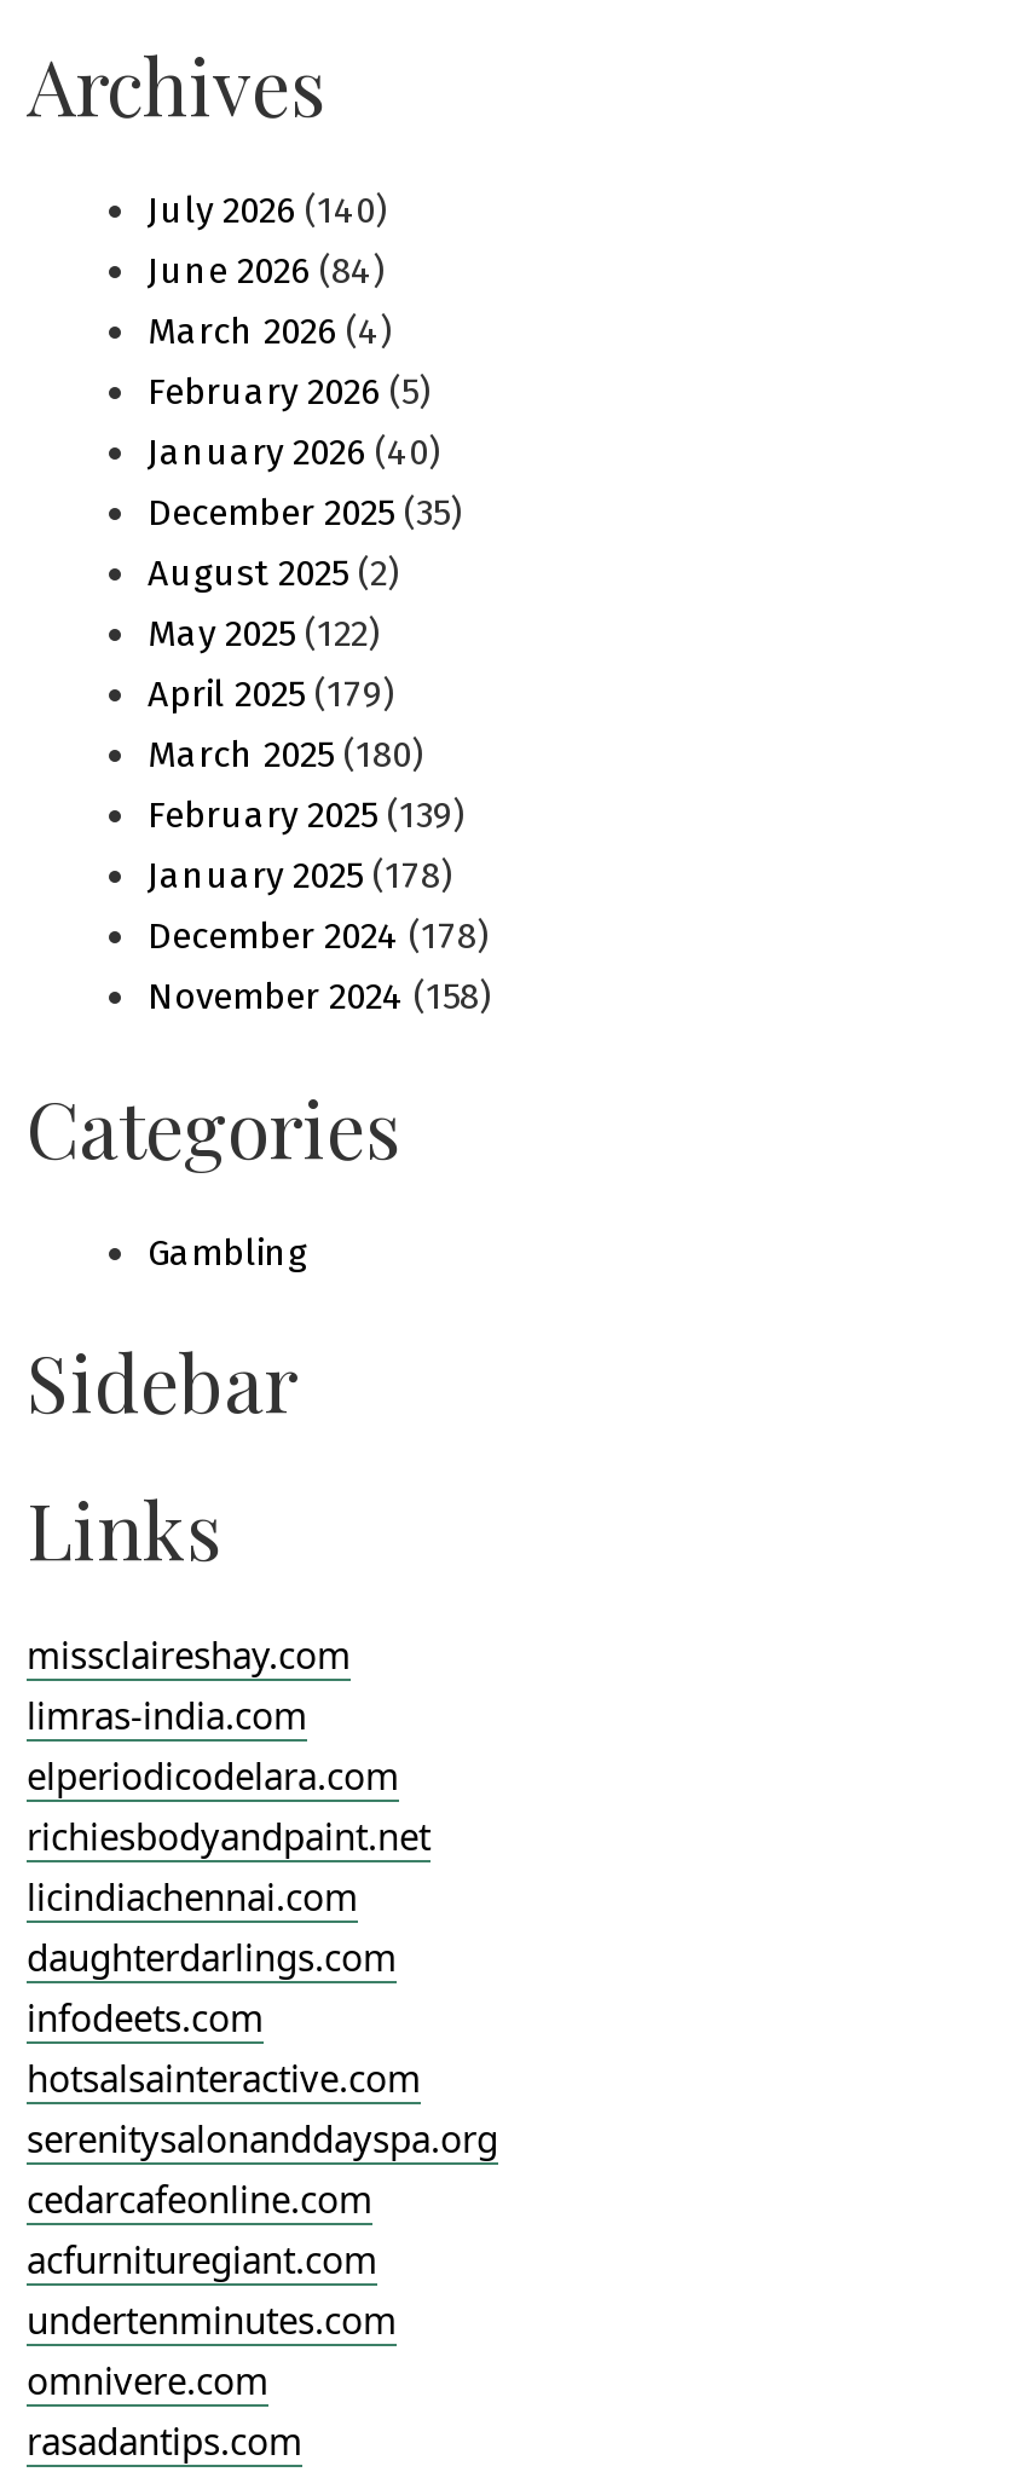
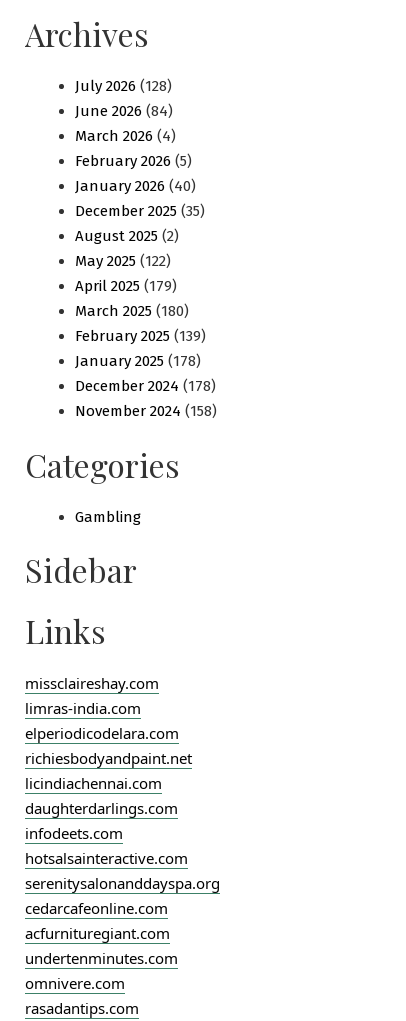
[148,187,387,231] July 2026 (140) -> [75,76,172,94] July 2026 (128)

